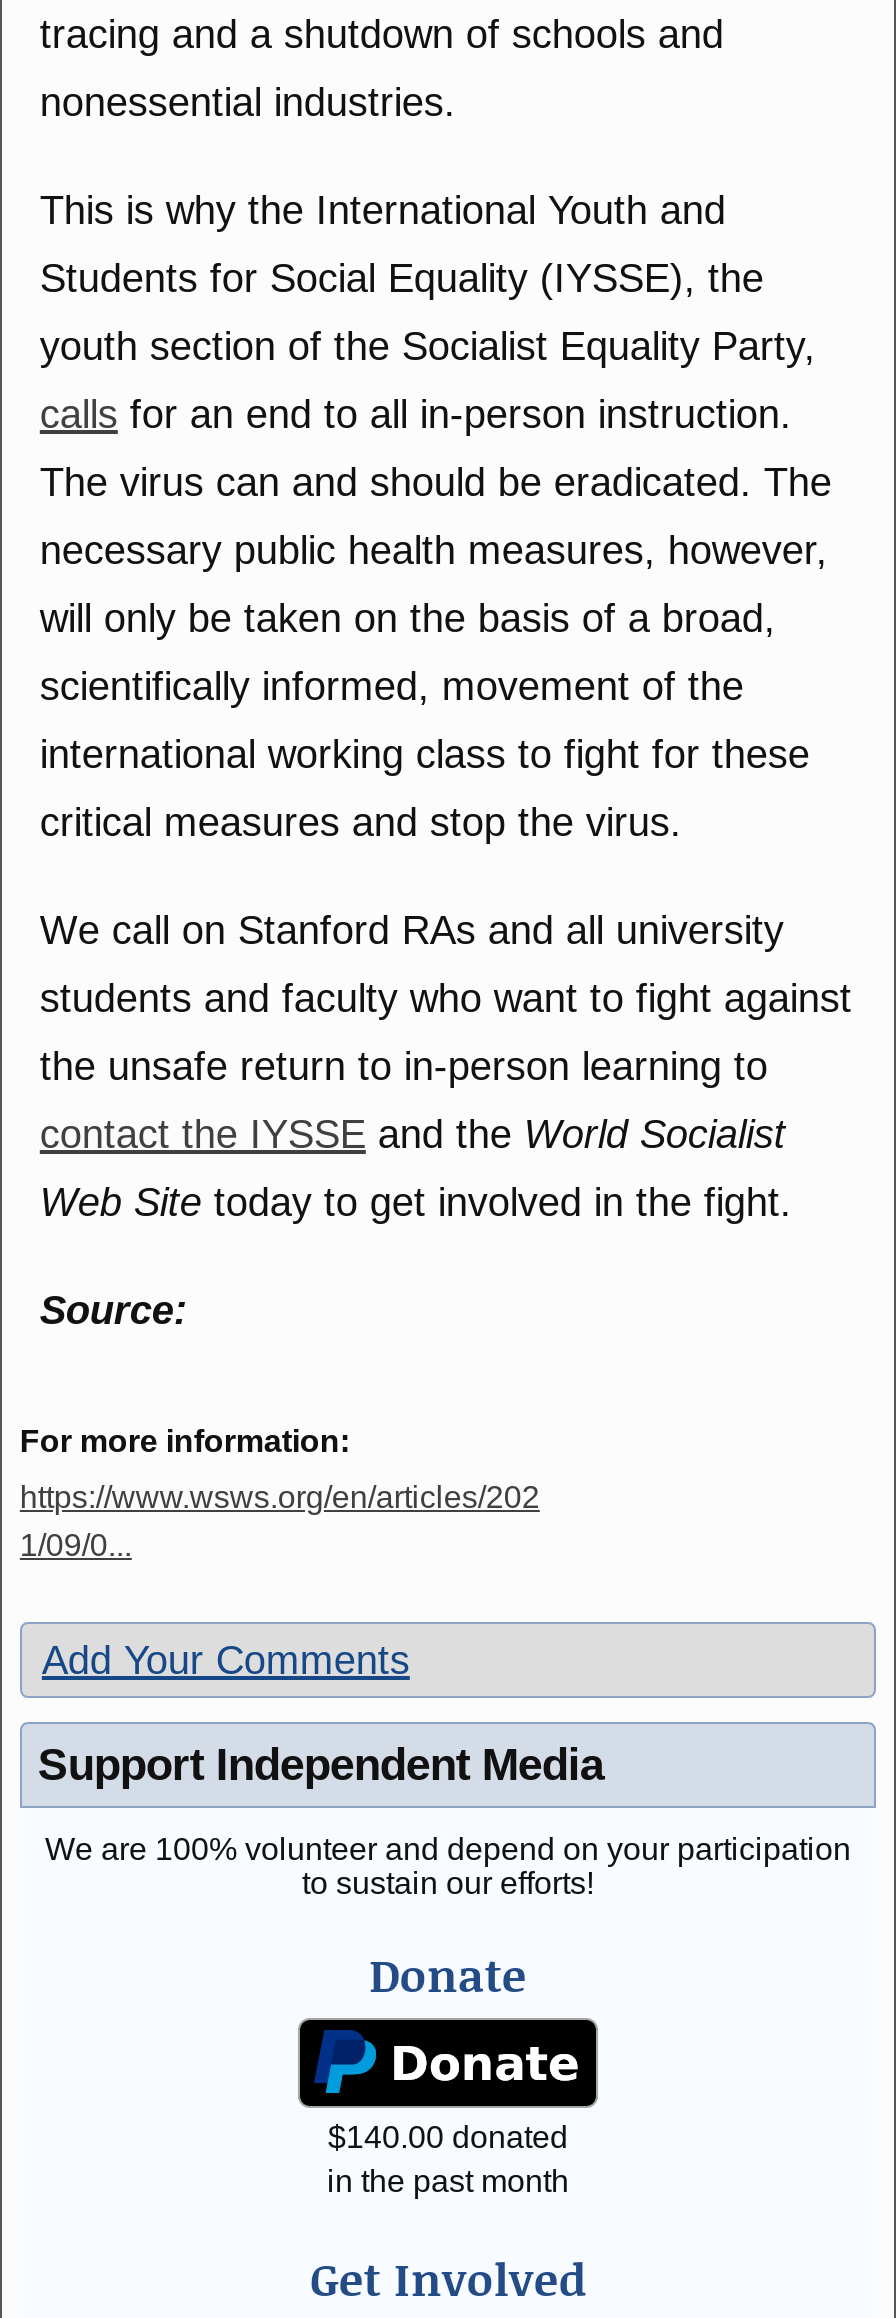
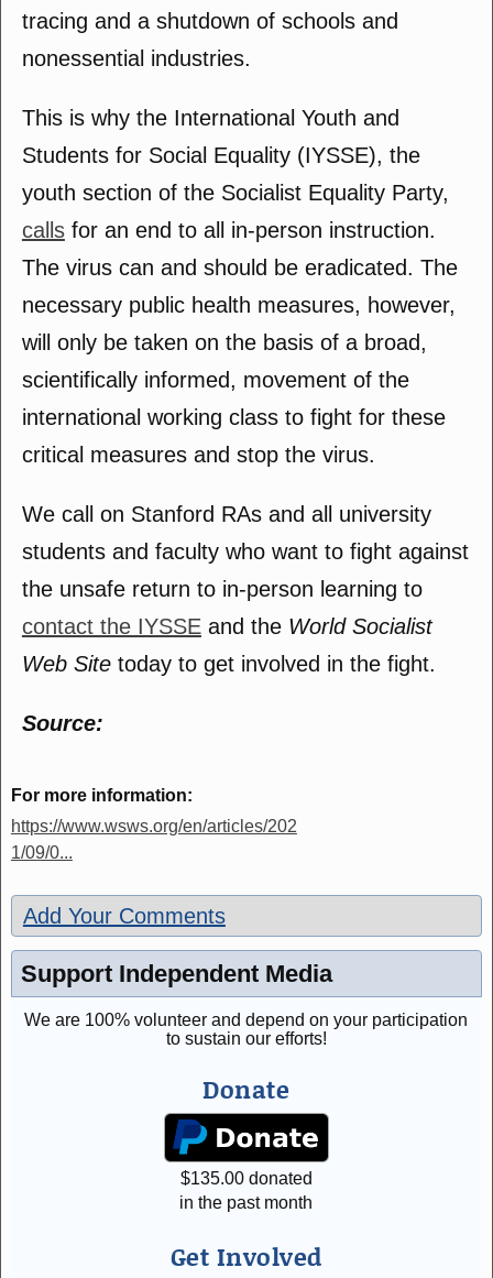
[328,2119,568,2153] $140.00 donated -> [180,1169,313,1187] $135.00 donated

